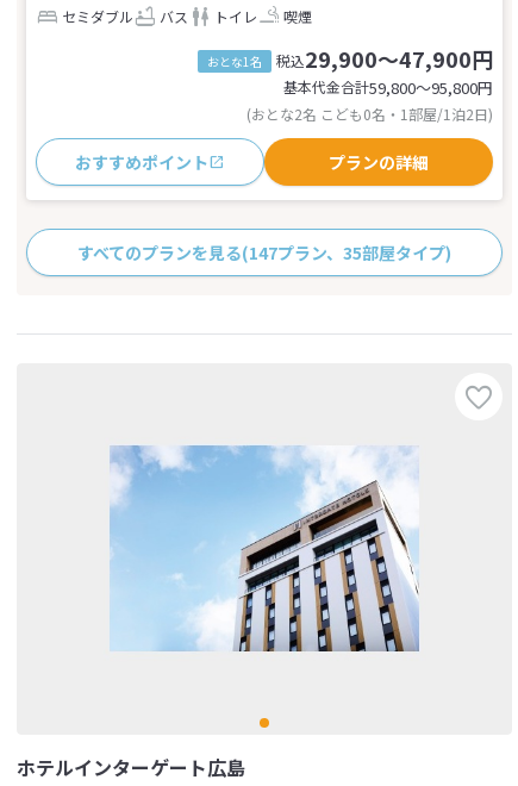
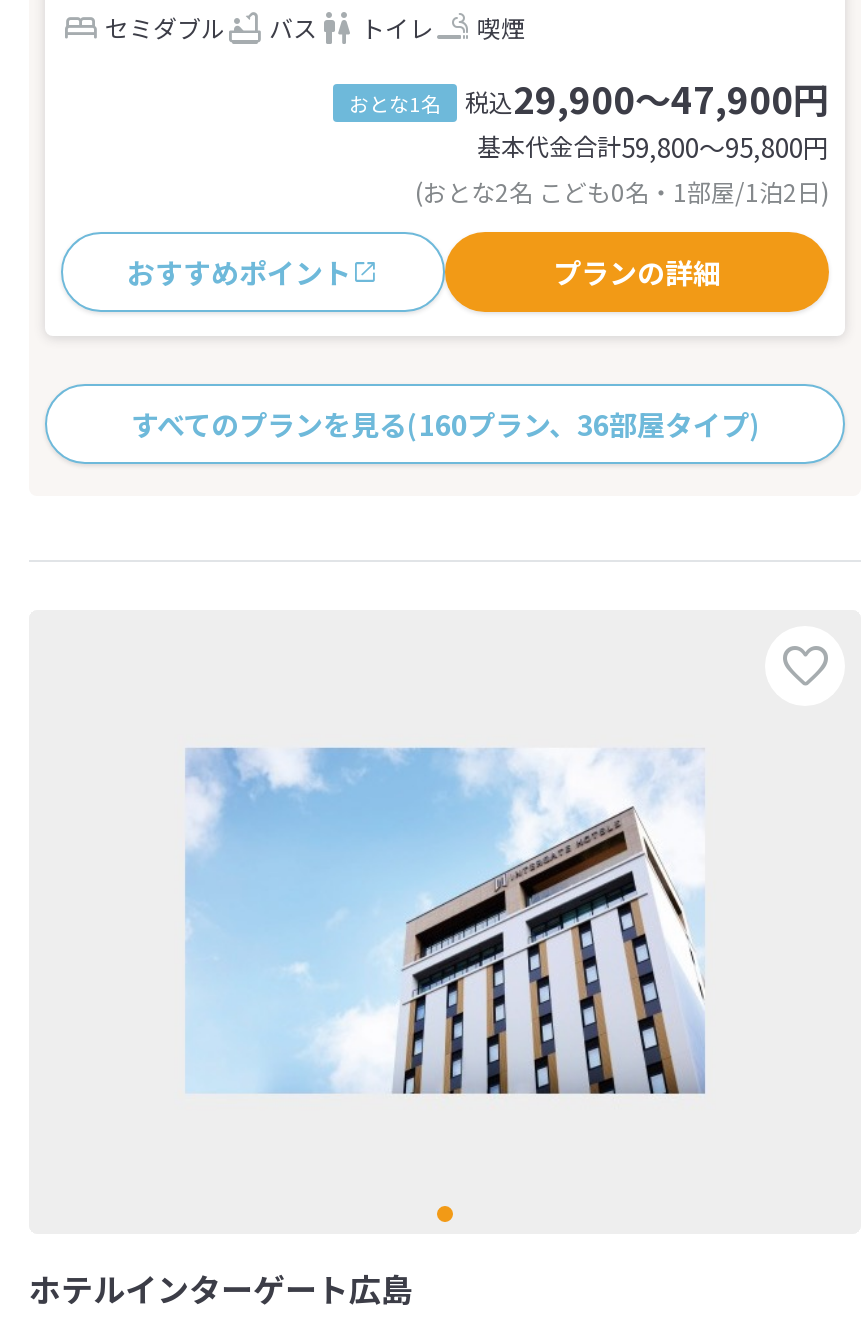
[77,240,451,264] すべてのプランを見る(147プラン、35部屋タイプ) -> [131,403,759,443] すべてのプランを見る(160プラン、36部屋タイプ)

